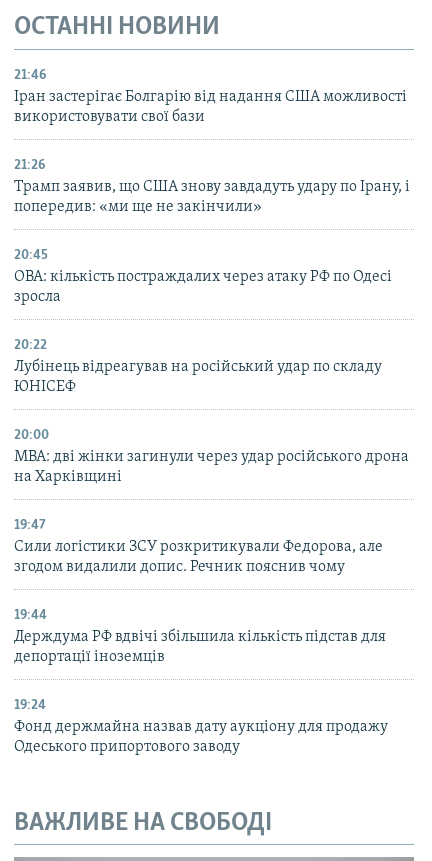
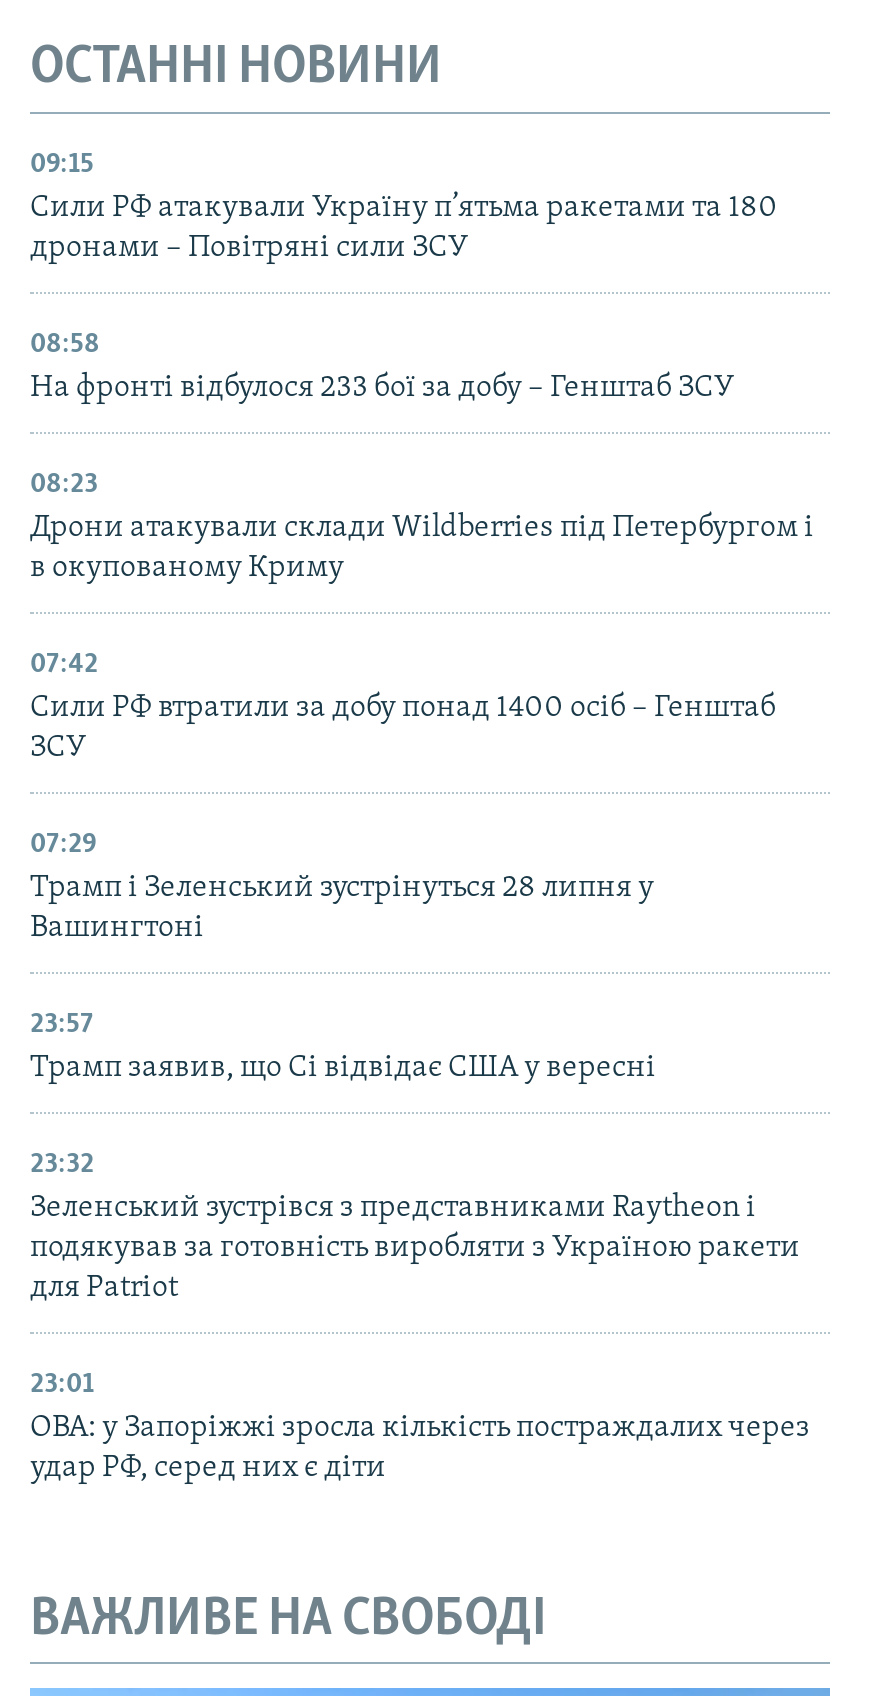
[14,68,407,125] 21:46 | Іран застерігає Болгарію від надання США можливості | використовувати свої бази -> [30,150,778,264] 09:15 | Сили РФ атакували Україну п’ятьма ракетами та 180 | дронами – Повітряні сили ЗСУ
[14,158,410,215] 21:26 | Трамп заявив, що США знову завдадуть удару по Ірану, і | попередив: «ми ще не закінчили» -> [30,330,734,404] 08:58 | На фронті відбулося 233 бої за добу – Генштаб ЗСУ
[14,248,392,305] 20:45 | ОВА: кількість постраждалих через атаку РФ по Одесі | зросла -> [30,470,814,584] 08:23 | Дрони атакували склади Wildberries під Петербургом і | в окупованому Криму
[14,338,382,395] 20:22 | Лубінець відреагував на російський удар по складу | ЮНІСЕФ -> [30,650,776,764] 07:42 | Сили РФ втратили за добу понад 1400 осіб – Генштаб | ЗСУ
[14,428,409,485] 20:00 | МВА: дві жінки загинули через удар російського дрона | на Харківщині -> [30,830,654,944] 07:29 | Трамп і Зеленський зустрінуться 28 липня у | Вашингтоні
[14,518,383,575] 19:47 | Сили логістики ЗСУ розкритикували Федорова, але | згодом видалили допис. Речник пояснив чому -> [30,1010,656,1084] 23:57 | Трамп заявив, що Сі відвідає США у вересні
[14,608,386,665] 19:44 | Держдума РФ вдвічі збільшила кількість підстав для | депортації іноземців -> [30,1150,800,1304] 23:32 | Зеленський зустрівся з представниками Raytheon і | подякував за готовність виробляти з Україною ракети | для Patriot
[14,698,388,755] 19:24 | Фонд держмайна назвав дату аукціону для продажу | Одеського припортового заводу -> [30,1370,810,1484] 23:01 | ОВА: у Запоріжжі зросла кількість постраждалих через | удар РФ, серед них є діти

